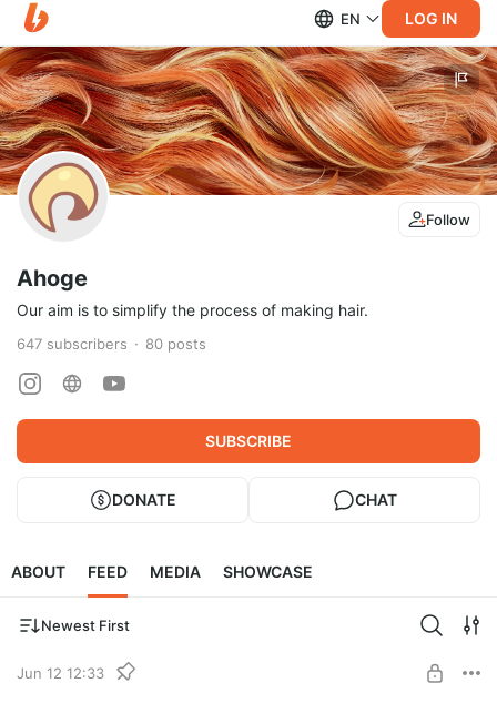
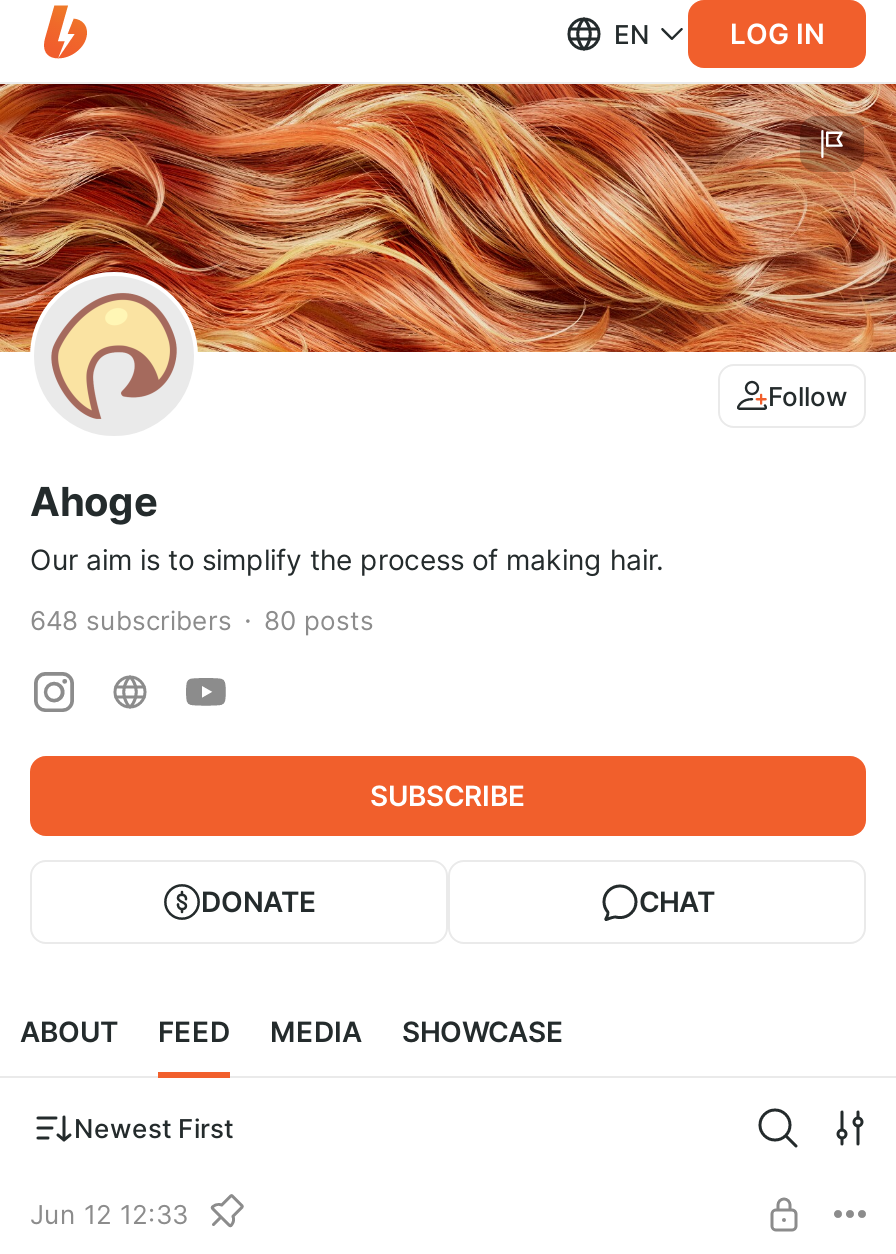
[17,335,206,352] 647 subscribers 80 posts -> [30,604,374,636] 648 subscribers 80 posts

